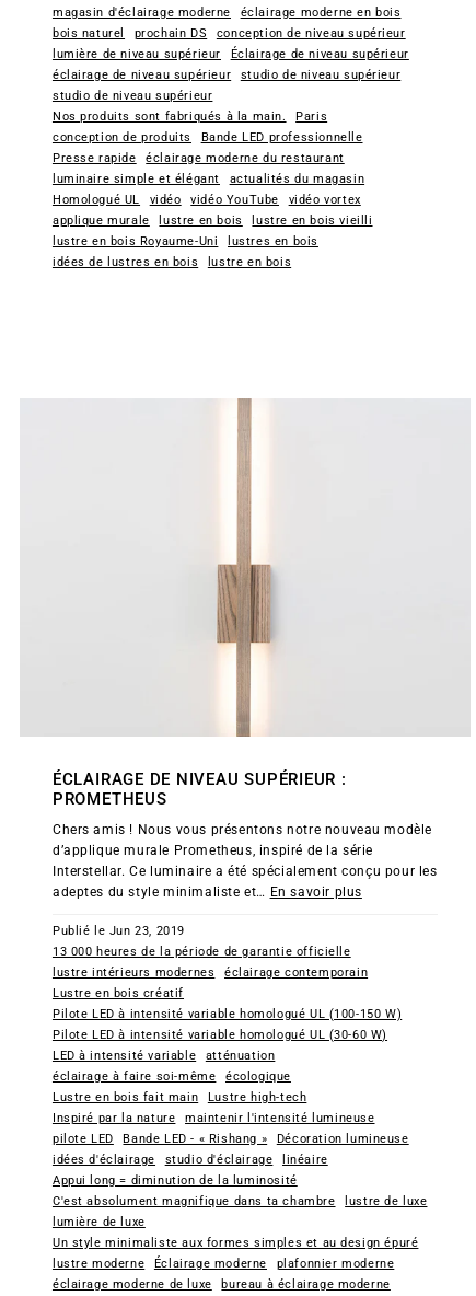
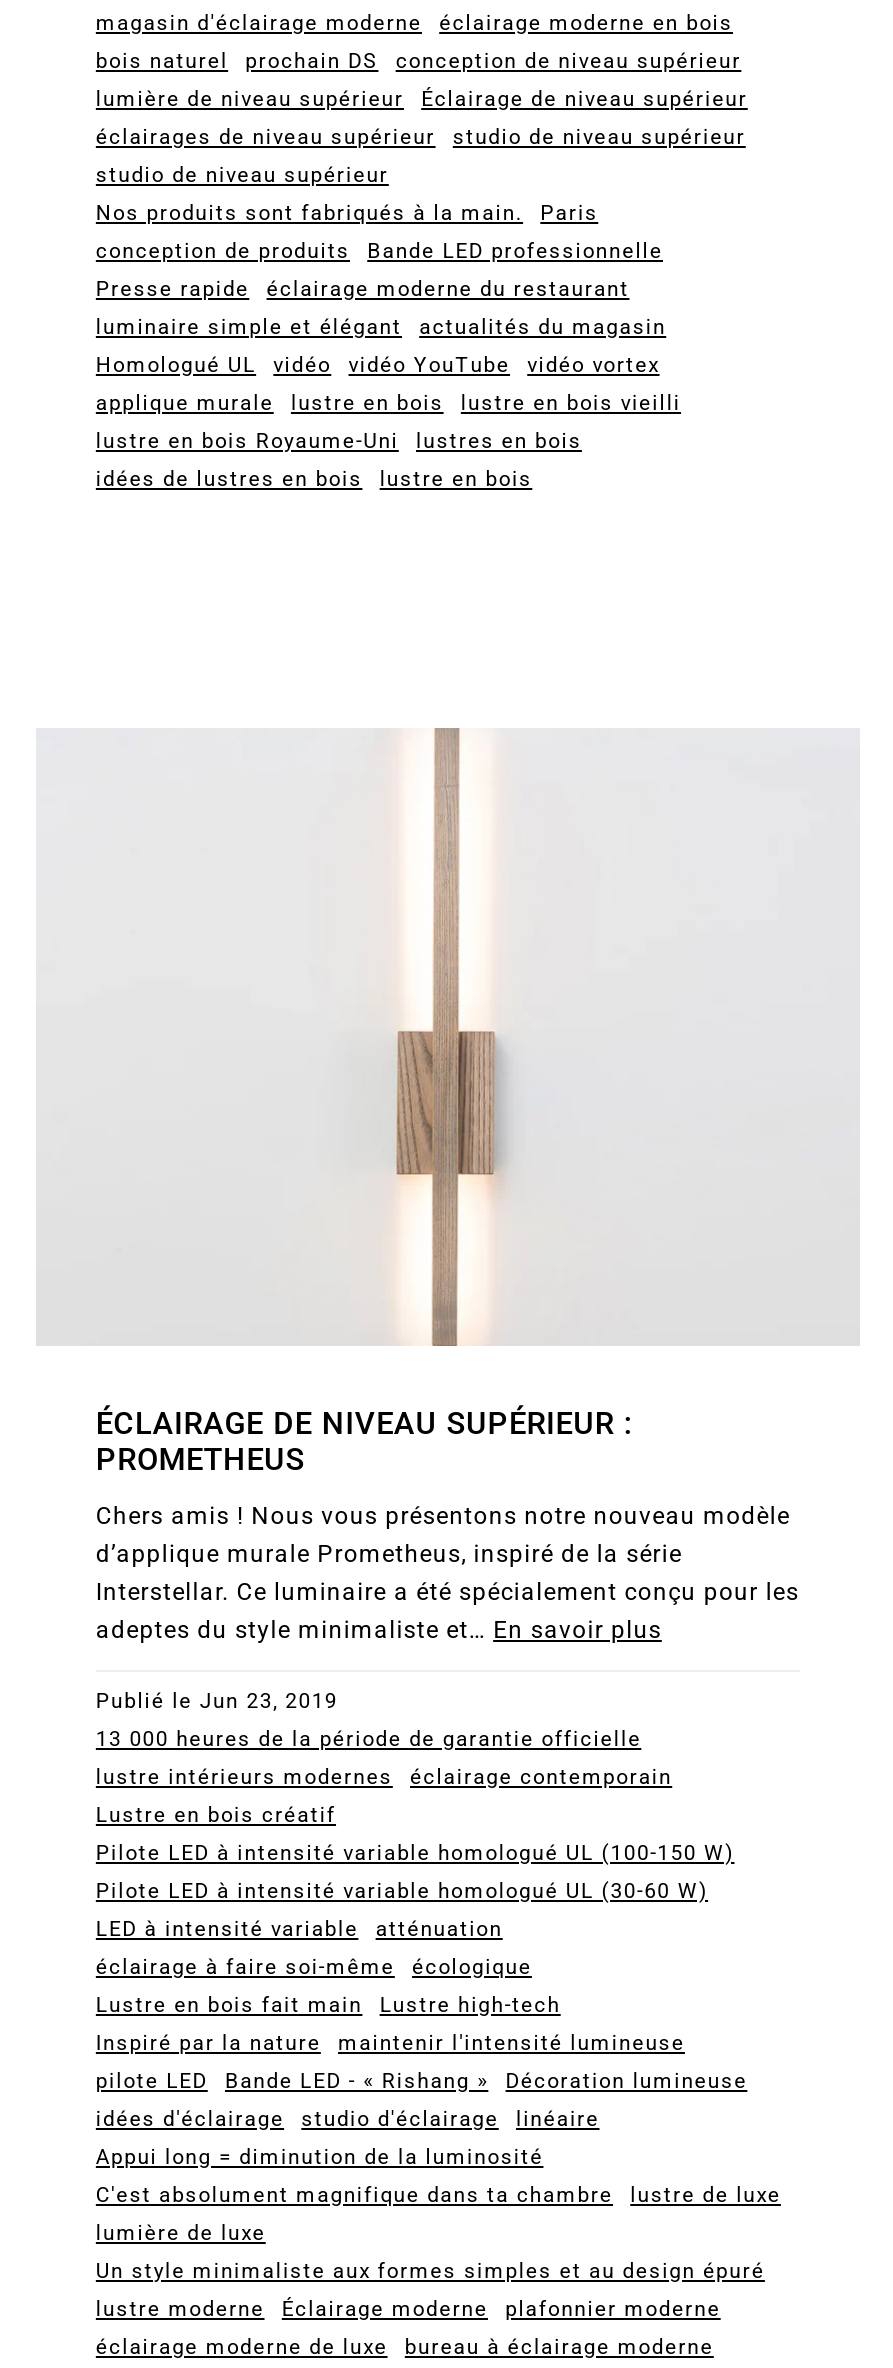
[52,68,231,82] éclairage de niveau supérieur -> [96,124,436,150] éclairages de niveau supérieur

